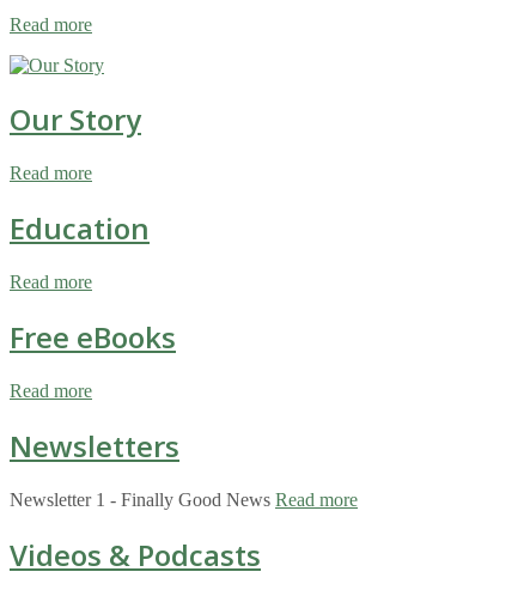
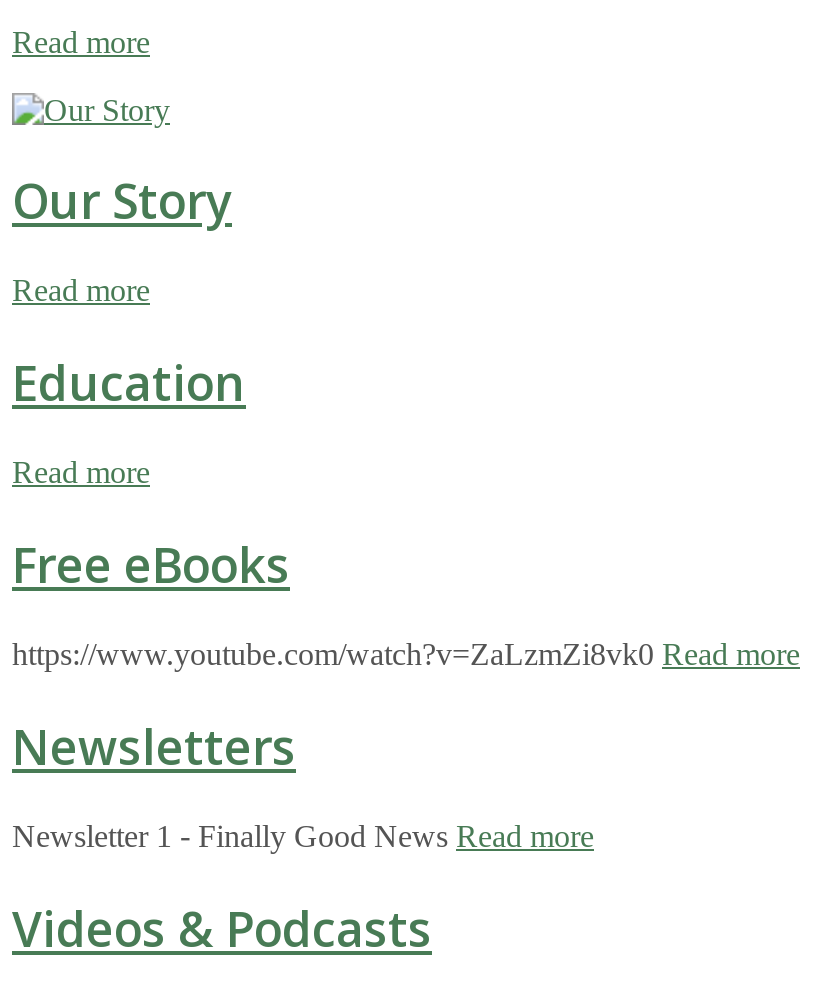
[10,380,92,401] Read more -> [12,637,800,671] https://www.youtube.com/watch?v=ZaLzmZi8vk0 Read more

